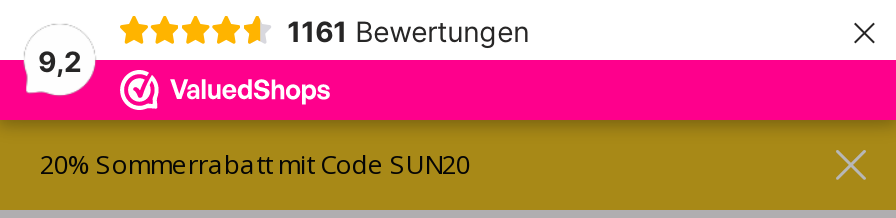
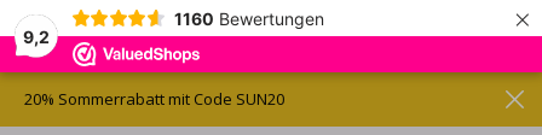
[287,13,529,47] 1161 Bewertungen -> [174,8,324,28] 1160 Bewertungen

